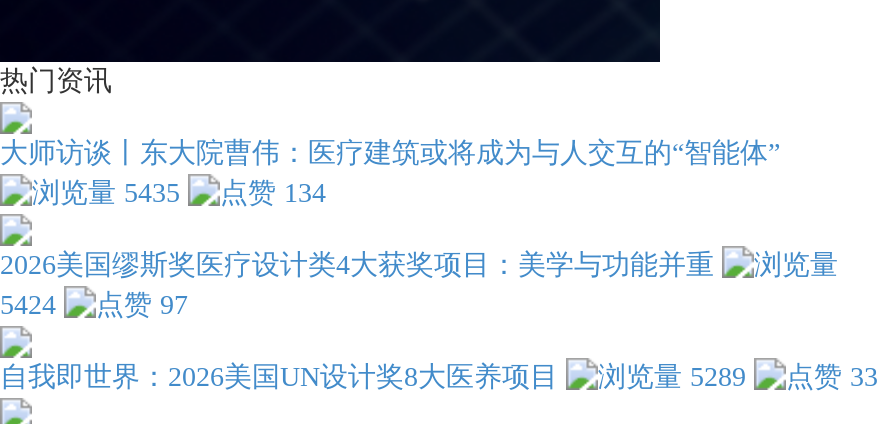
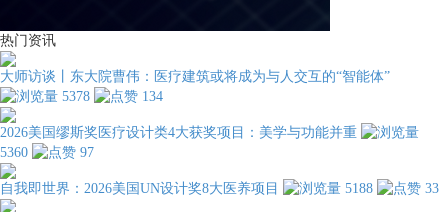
[124,177,180,207] 5435 -> [62,89,90,104] 5378
[0,289,56,319] 5424 -> [0,145,28,160] 5360
[690,361,746,391] 5289 -> [345,181,373,196] 5188

